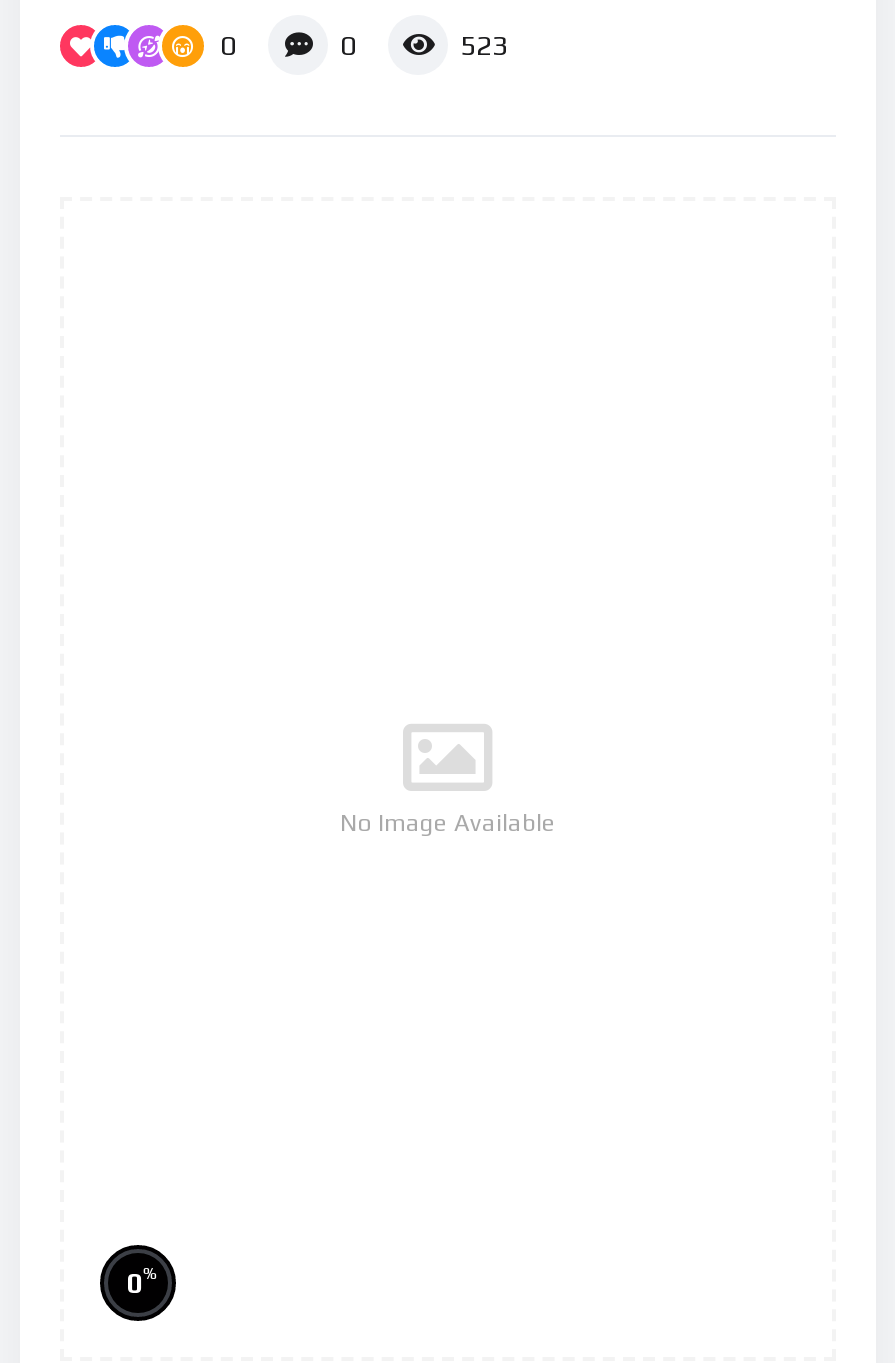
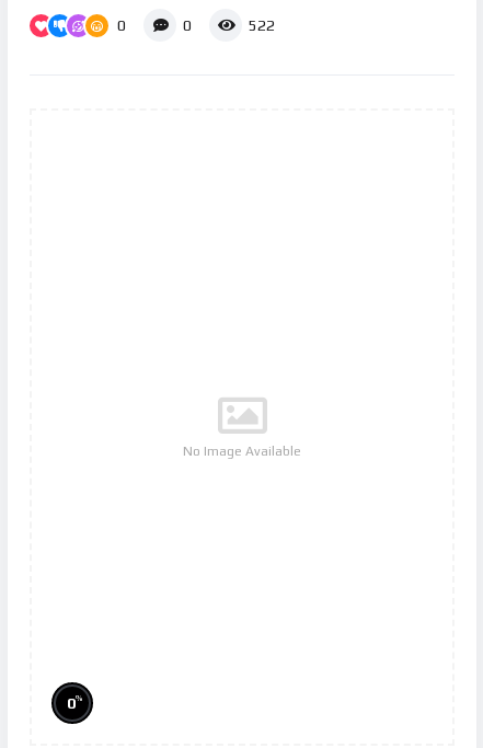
[460,30,508,62] 523 -> [249,17,275,34] 522

